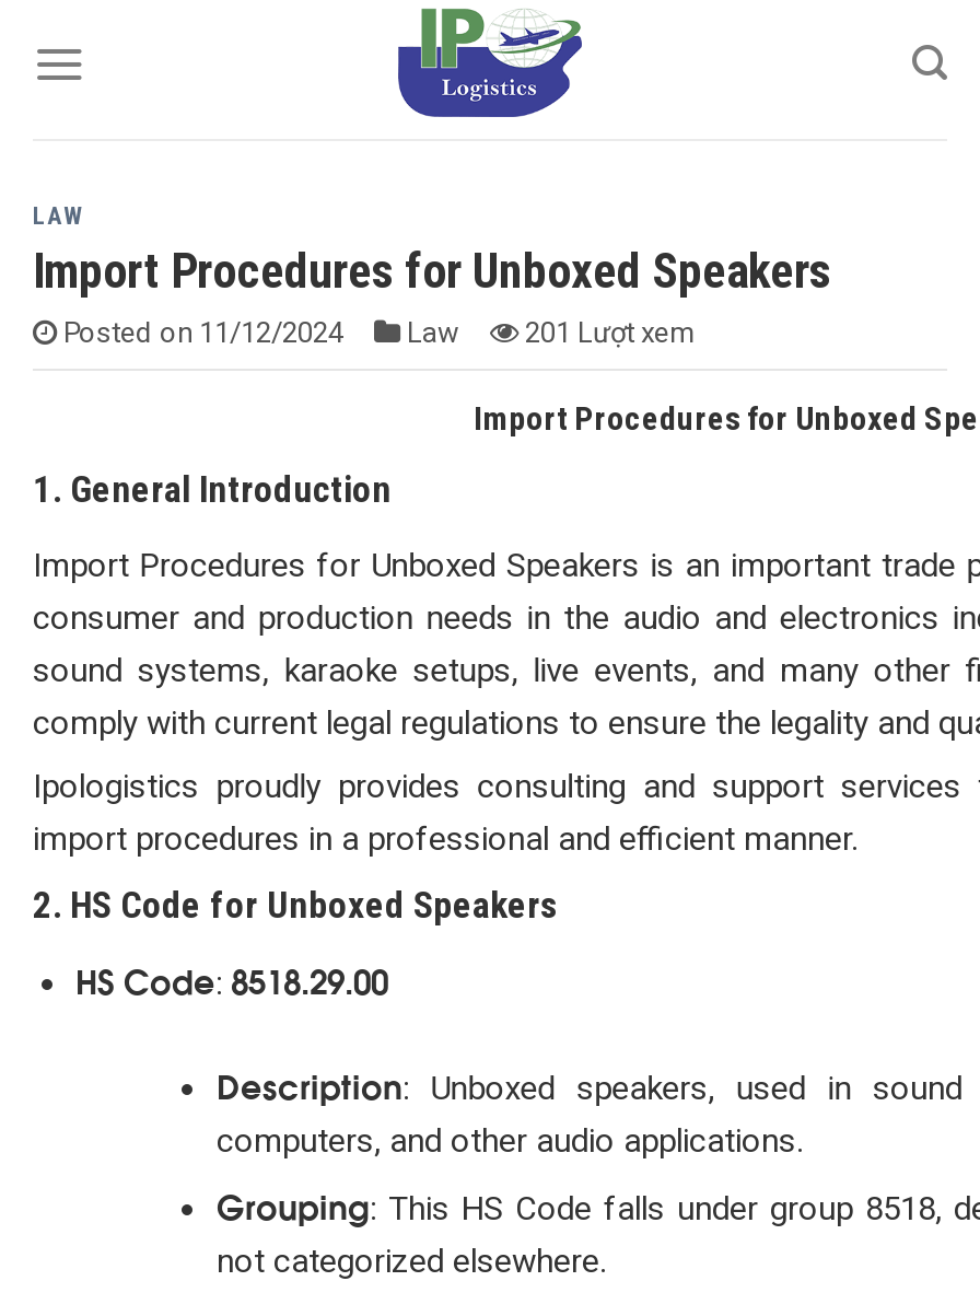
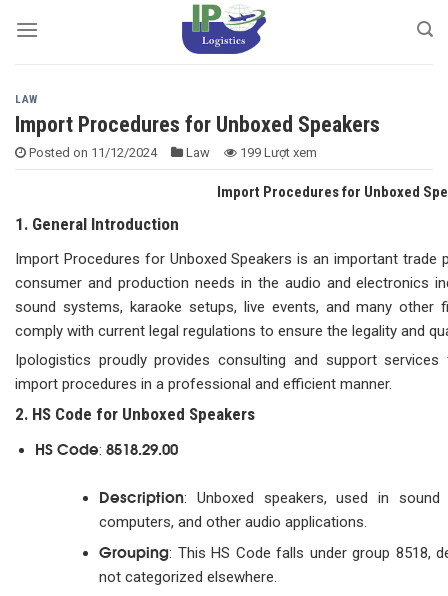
[63,315,693,348] Posted on 11/12/2024 Law 201 Lượt xem -> [29,145,317,160] Posted on 11/12/2024 Law 199 Lượt xem

